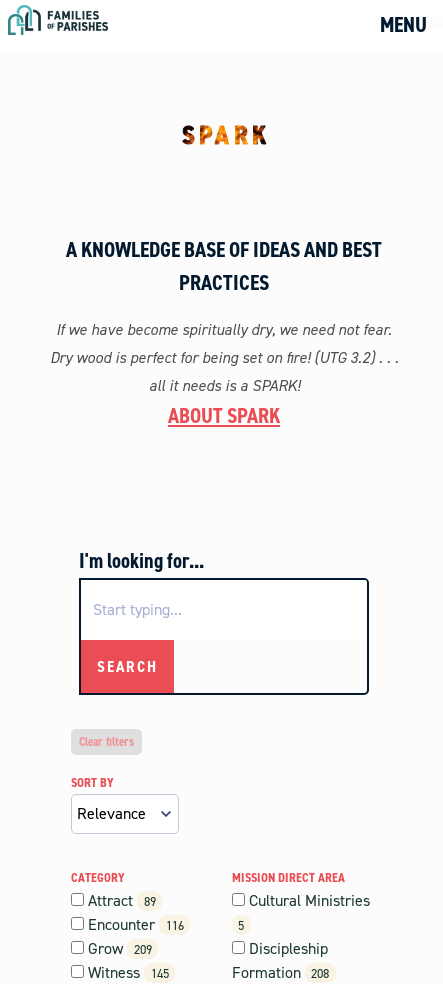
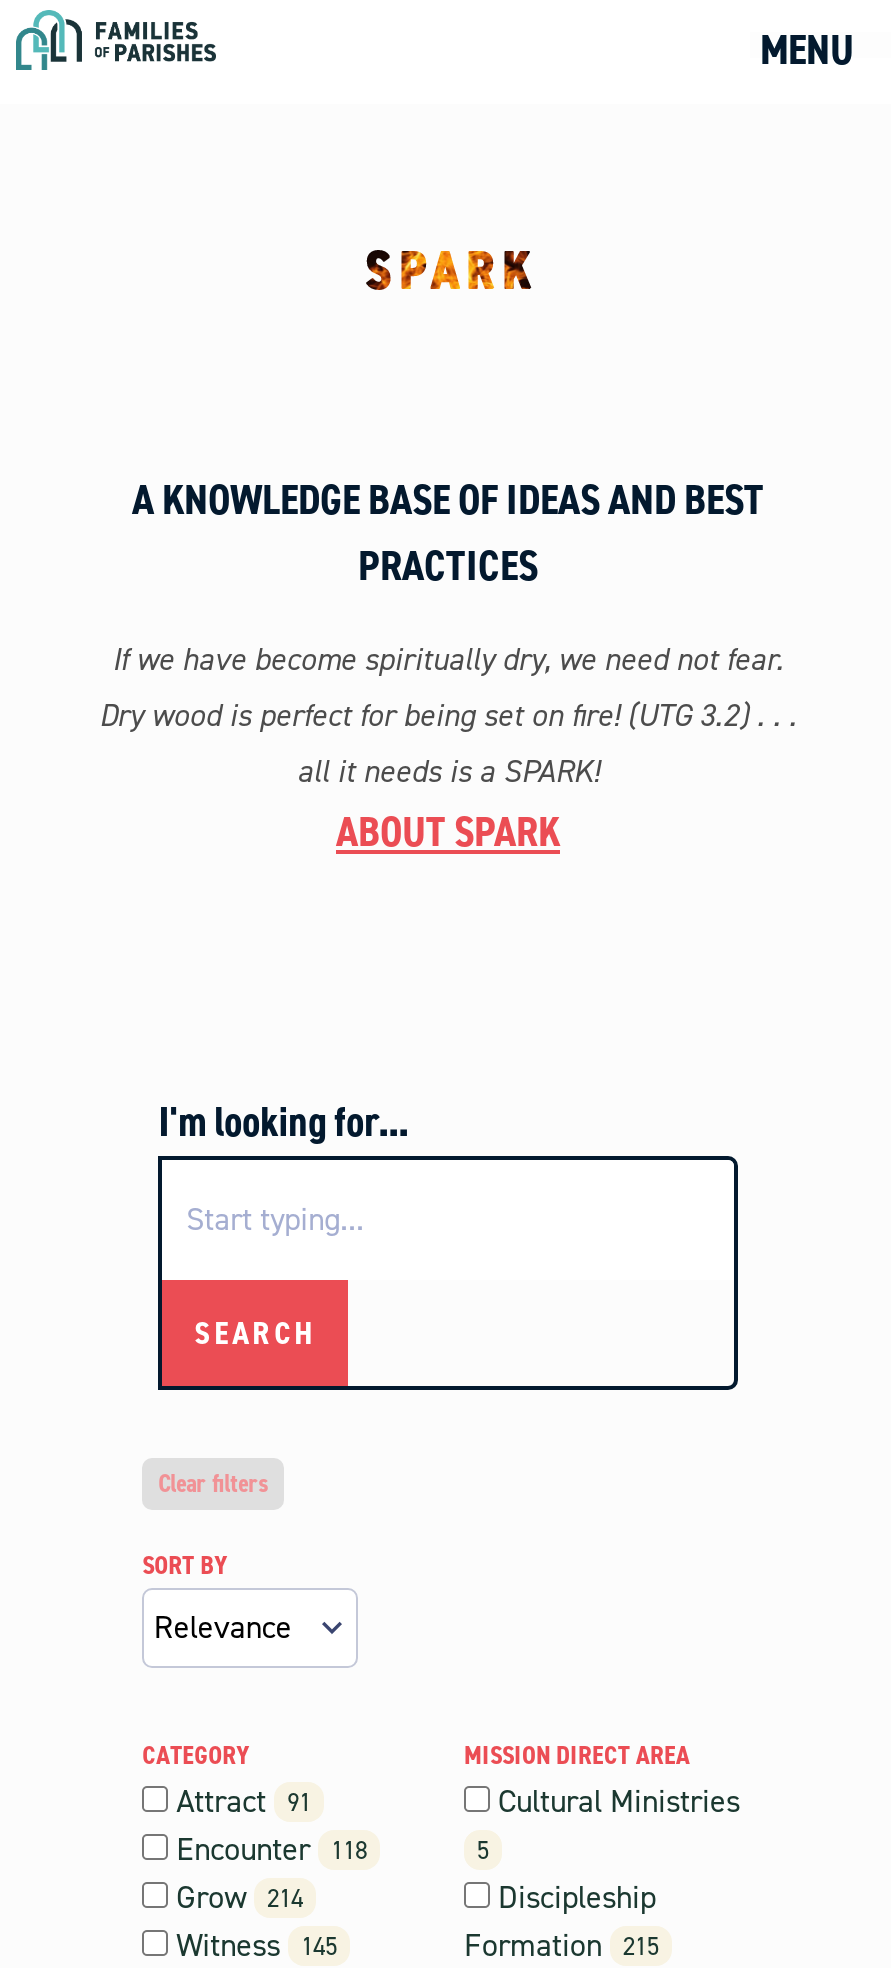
[88,890,155,911] Attract 89 -> [176,1780,311,1822] Attract 91
[88,914,183,935] Encounter 116 -> [176,1828,367,1870] Encounter 118
[88,938,151,959] Grow 209 -> [176,1876,303,1918] Grow 214
[232,962,329,983] Formation 208 -> [464,1924,659,1966] Formation 215

